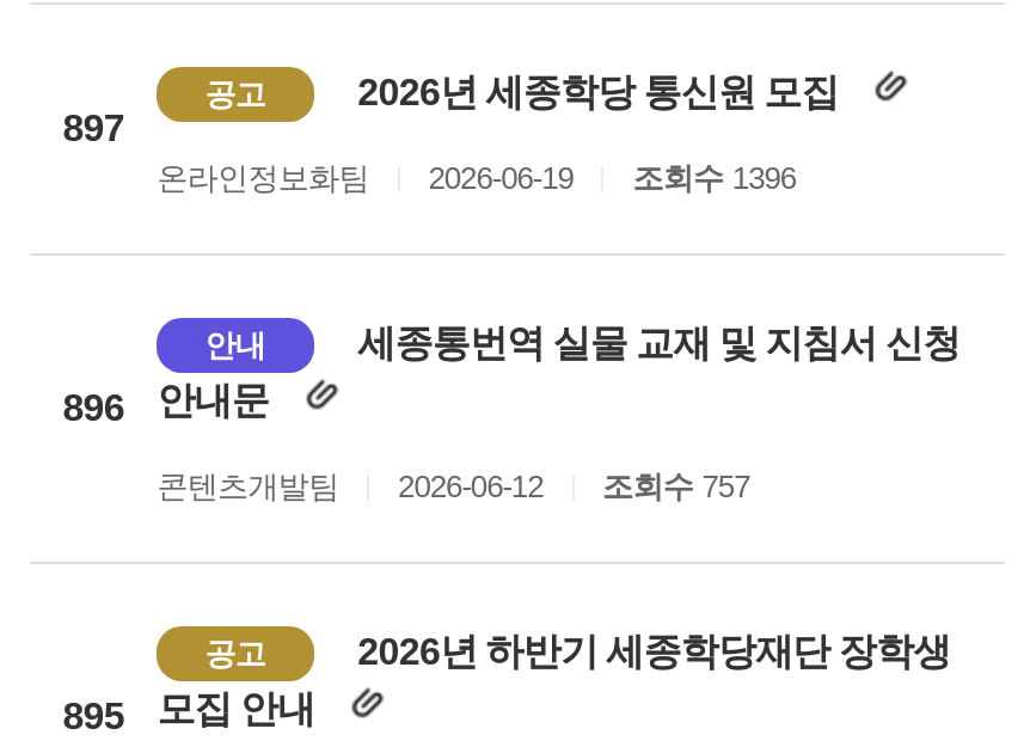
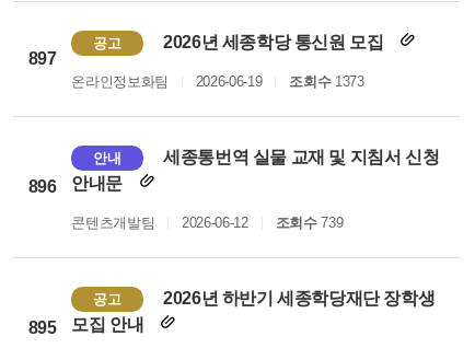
[157,160,796,196] 온라인정보화팀 2026-06-19 조회수 1396 -> [71,73,364,90] 온라인정보화팀 2026-06-19 조회수 1373
[157,469,750,504] 콘텐츠개발팀 2026-06-12 조회수 757 -> [71,214,343,231] 콘텐츠개발팀 2026-06-12 조회수 739

